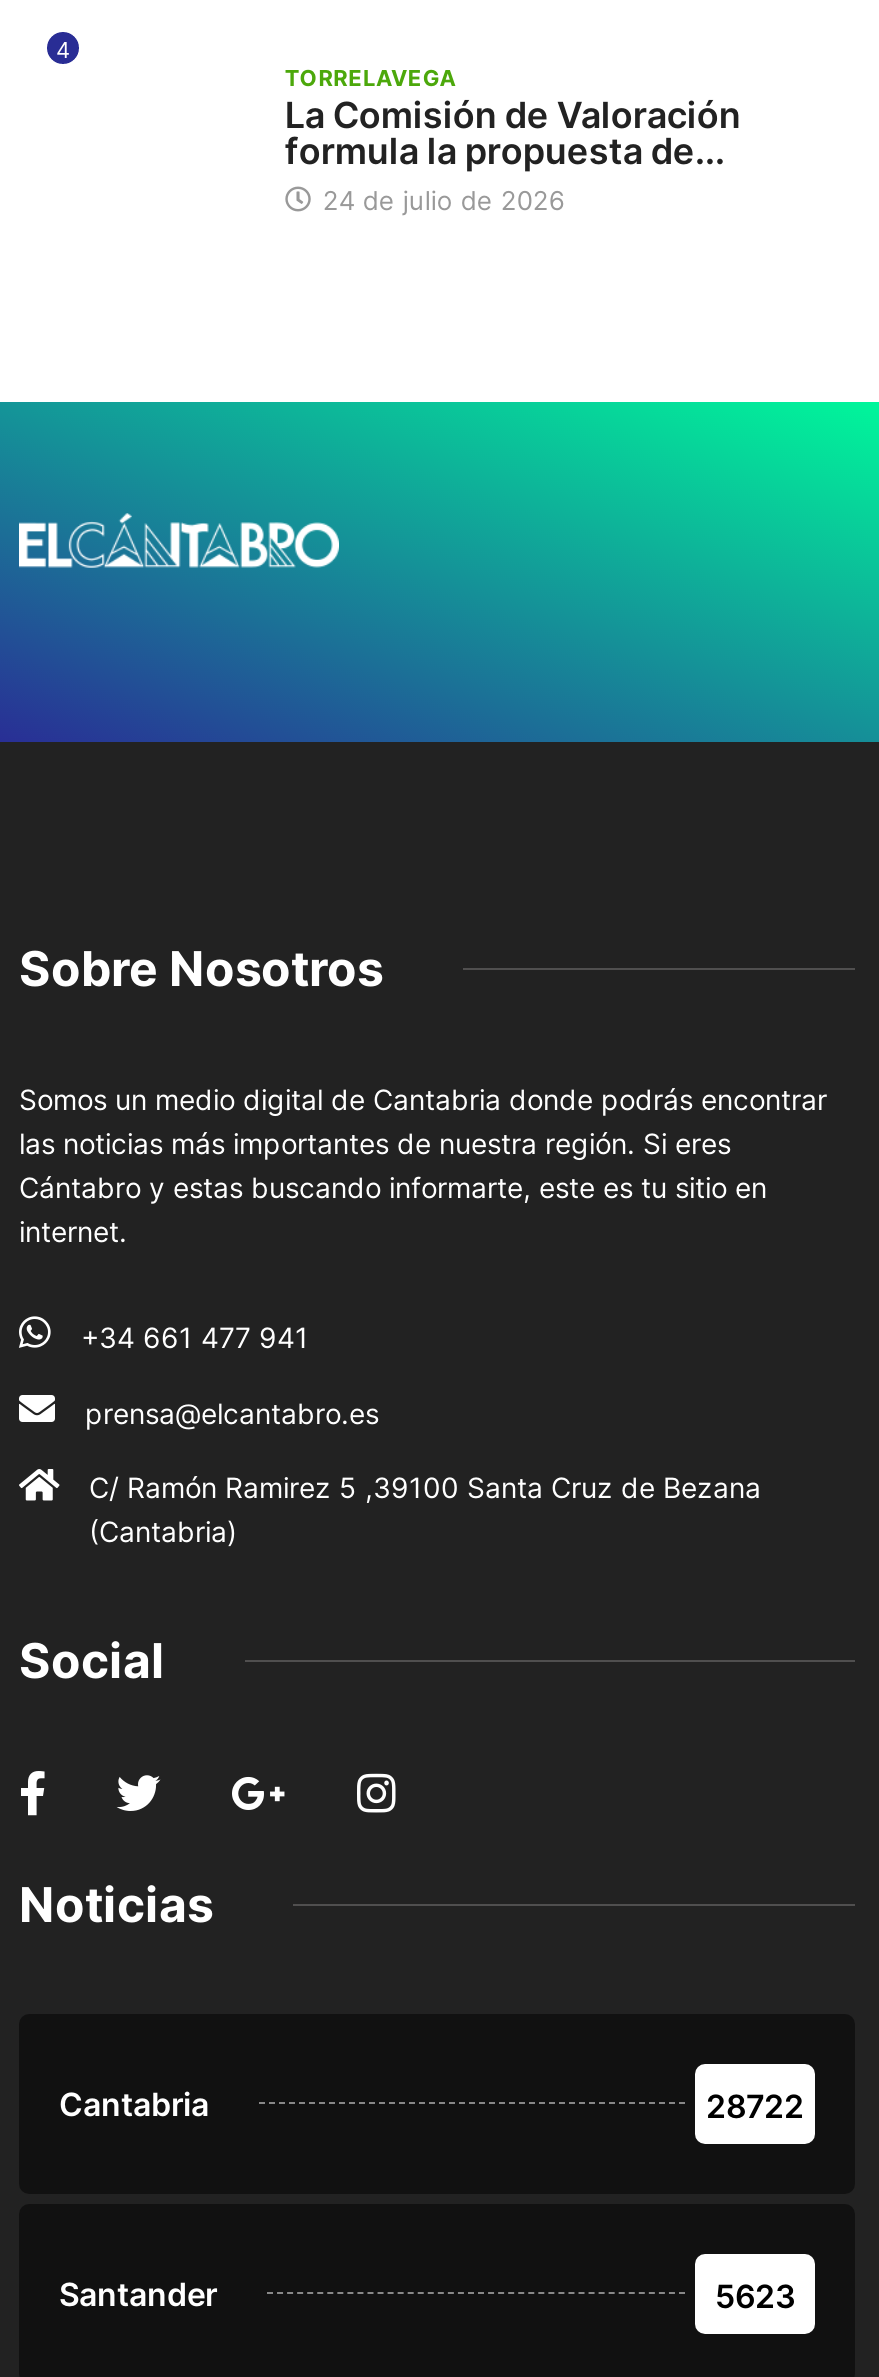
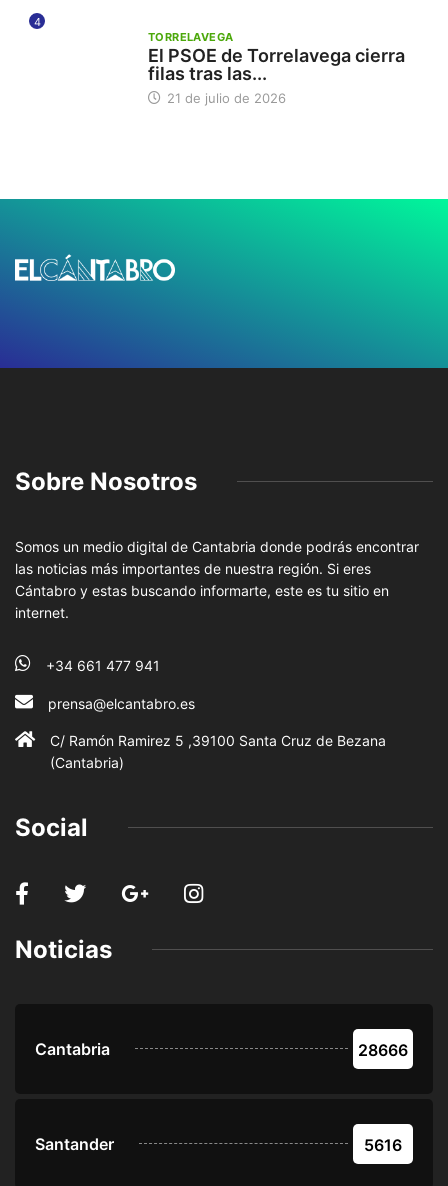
[285,95,741,217] La Comisión de Valoración | formula la propuesta de... | 24 de julio de 2026 -> [148,45,405,106] El PSOE de Torrelavega cierra | filas tras las... | 21 de julio de 2026
[706,2085,804,2125] 28722 -> [358,1040,408,1060] 28666
[715,2275,795,2315] 5623 -> [364,1135,402,1155] 5616

